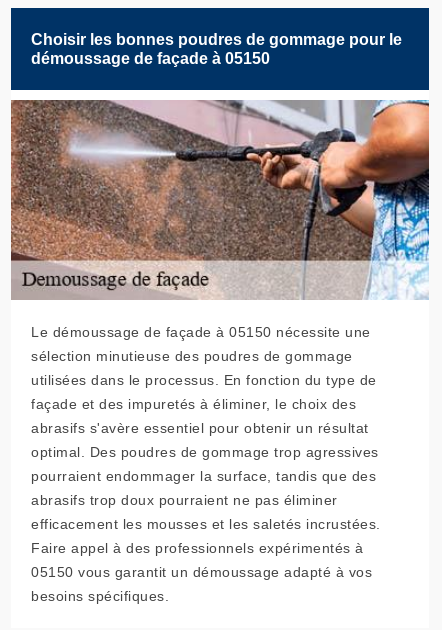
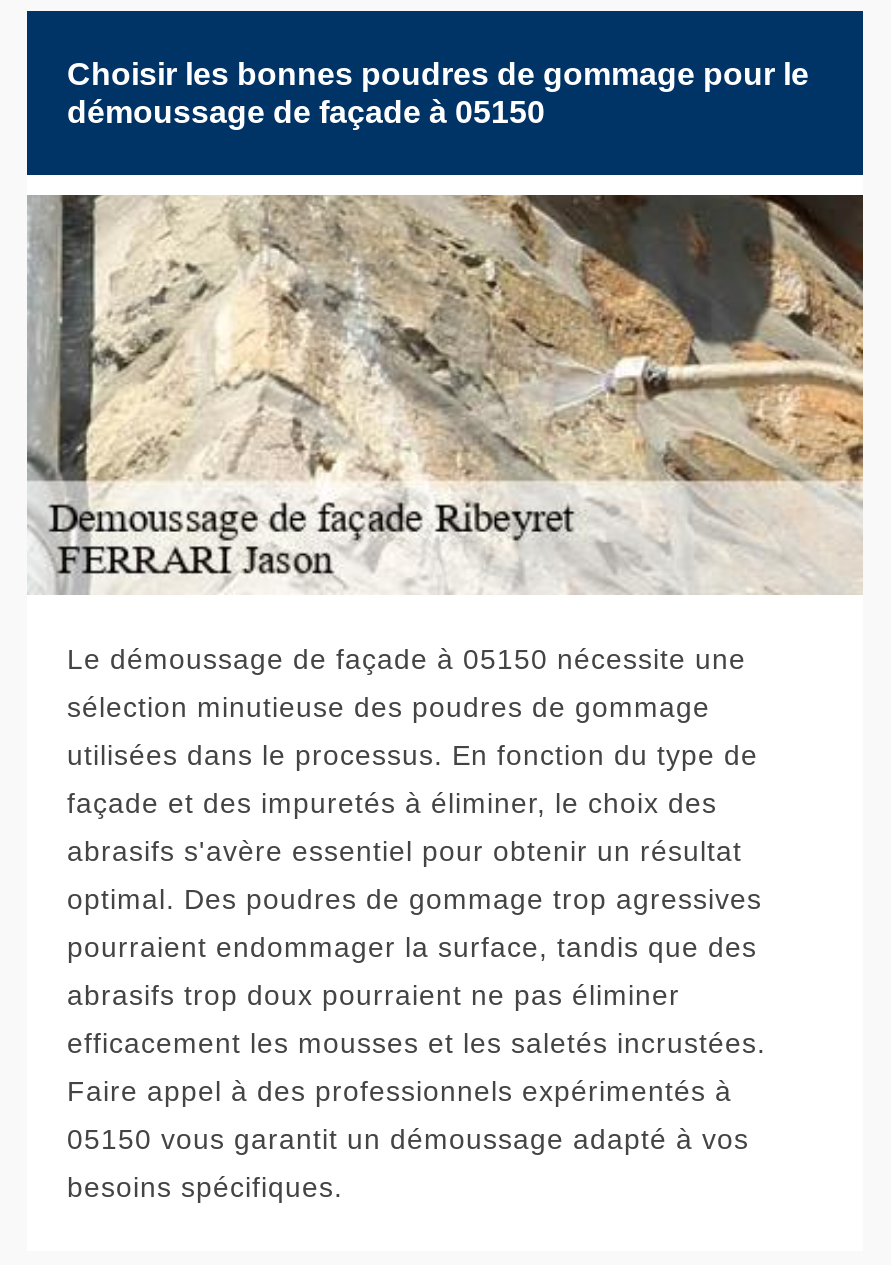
[10,99,430,300] [image] -> [27,193,865,595] [image]

